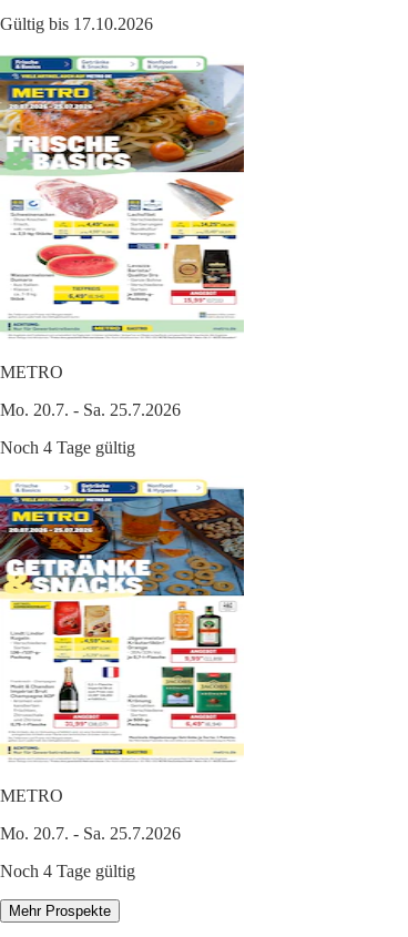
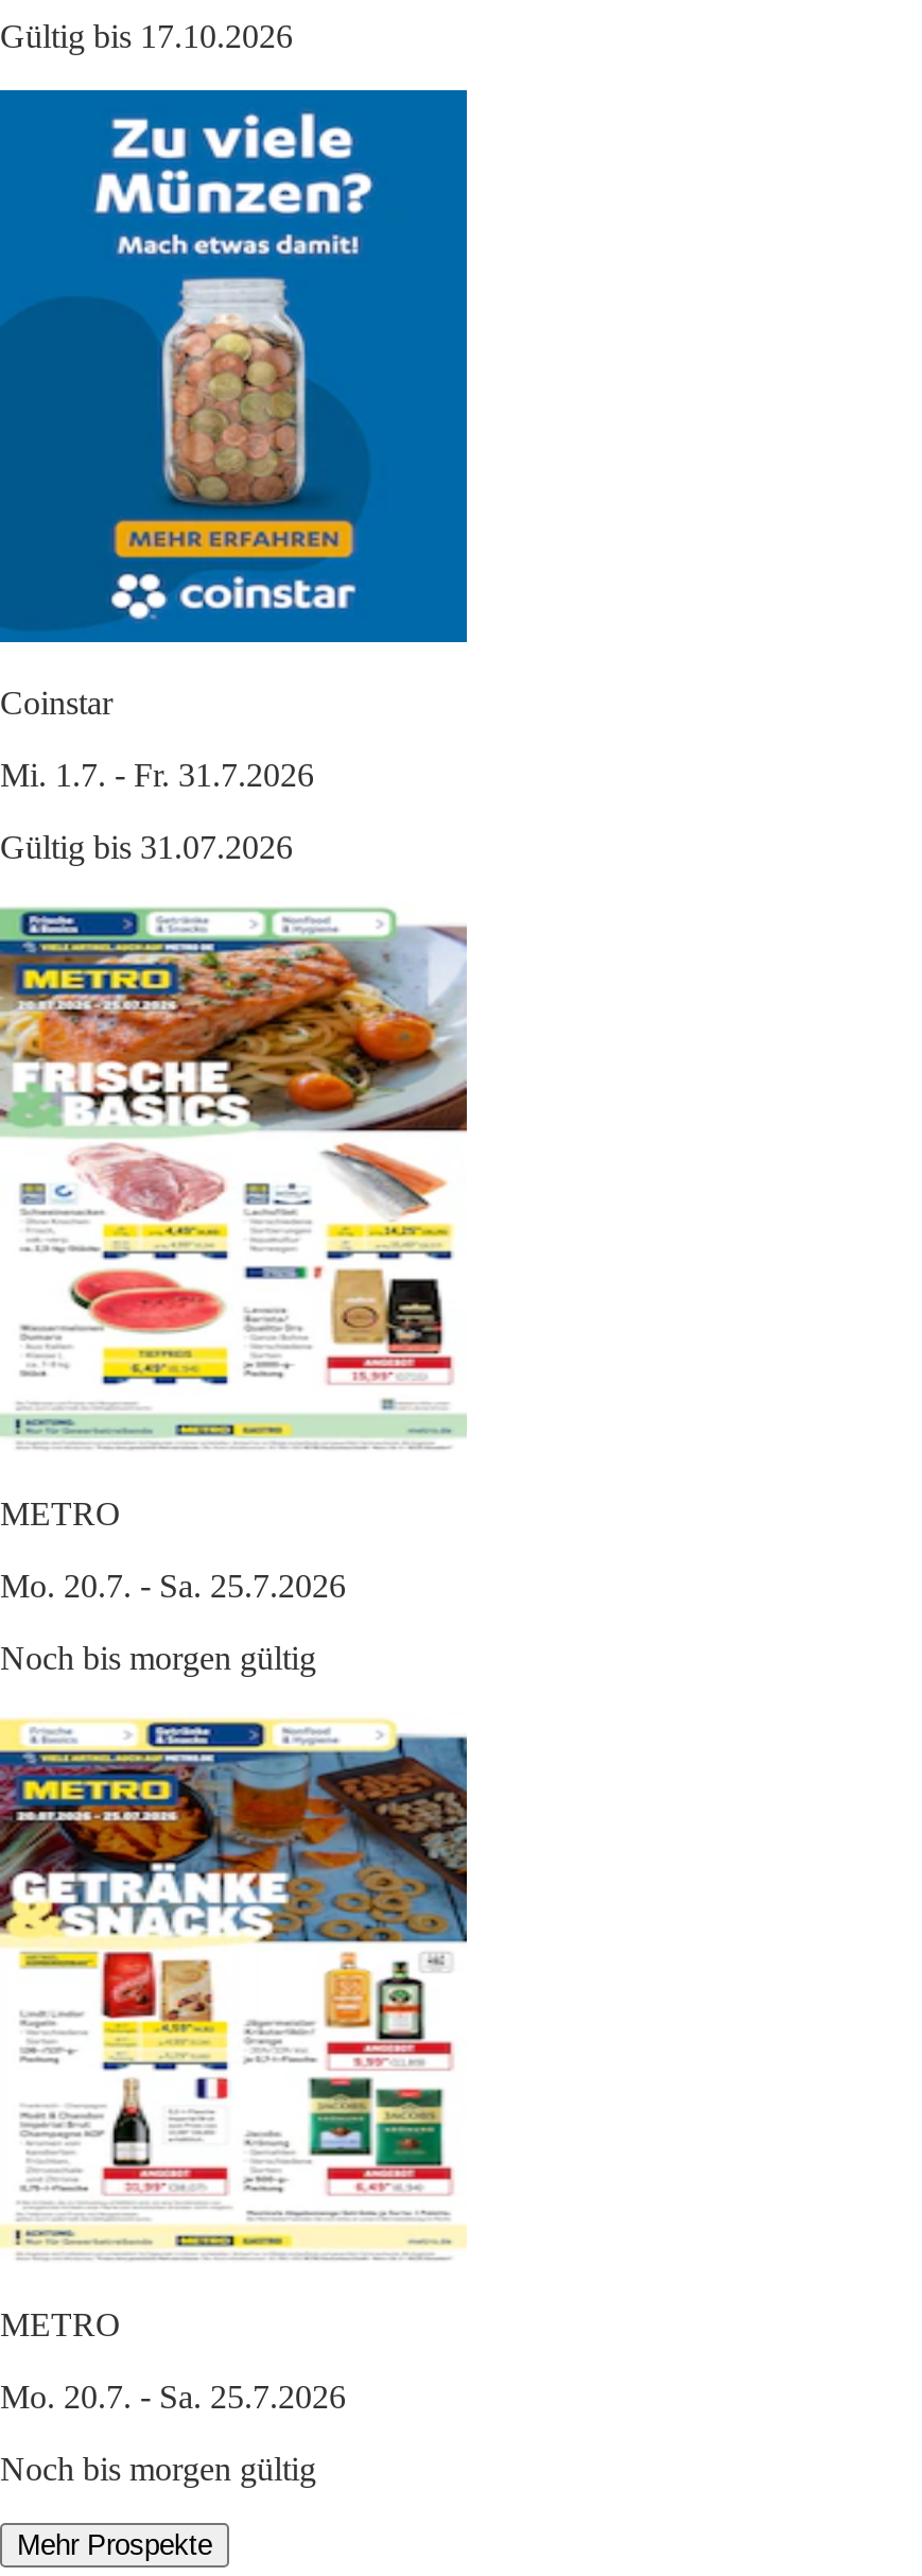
none -> [0,88,469,865] [image] | Coinstar | Mi. 1.7. - Fr. 31.7.2026 | Gültig bis 31.07.2026
[0,438,135,457] Noch 4 Tage gültig -> [0,1640,316,1676] Noch bis morgen gültig
[0,862,135,881] Noch 4 Tage gültig -> [0,2451,316,2487] Noch bis morgen gültig

